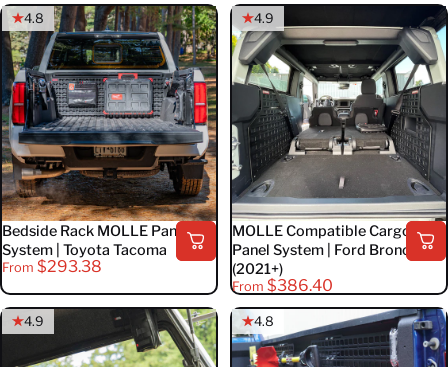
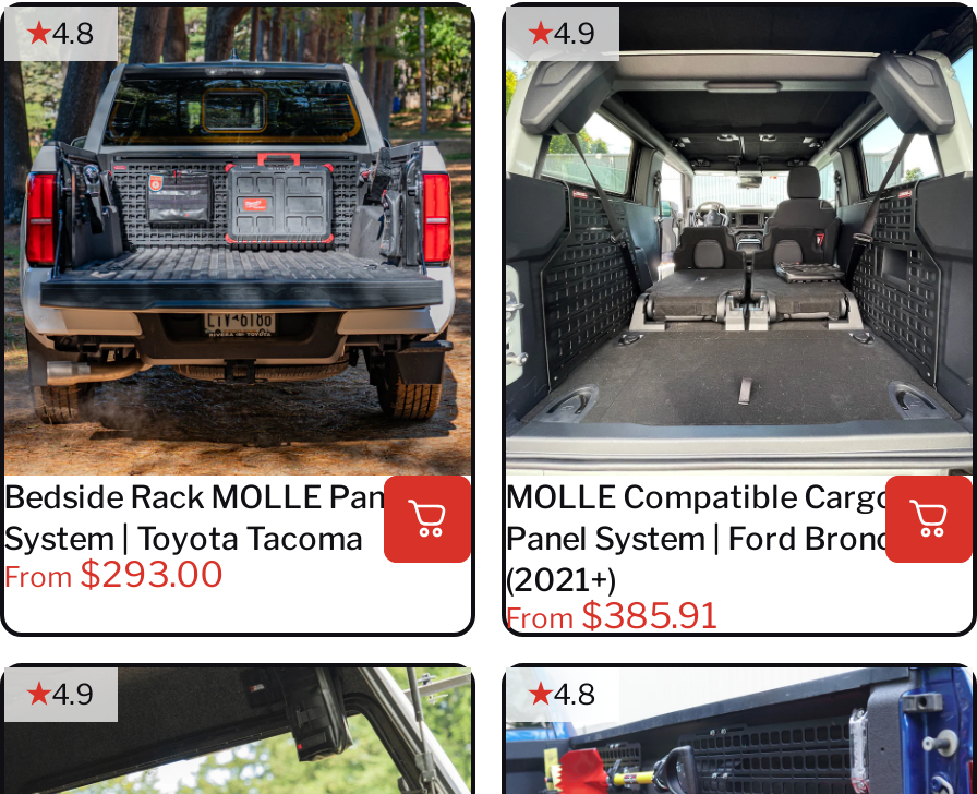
[2,257,102,276] From $293.38 -> [3,553,224,595] From $293.00
[232,276,333,295] From $386.40 -> [505,595,717,636] From $385.91

